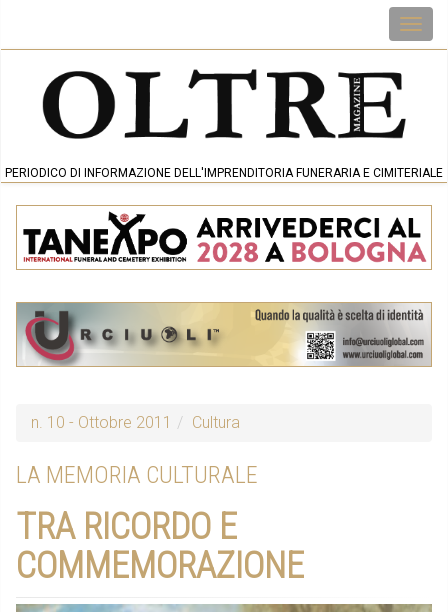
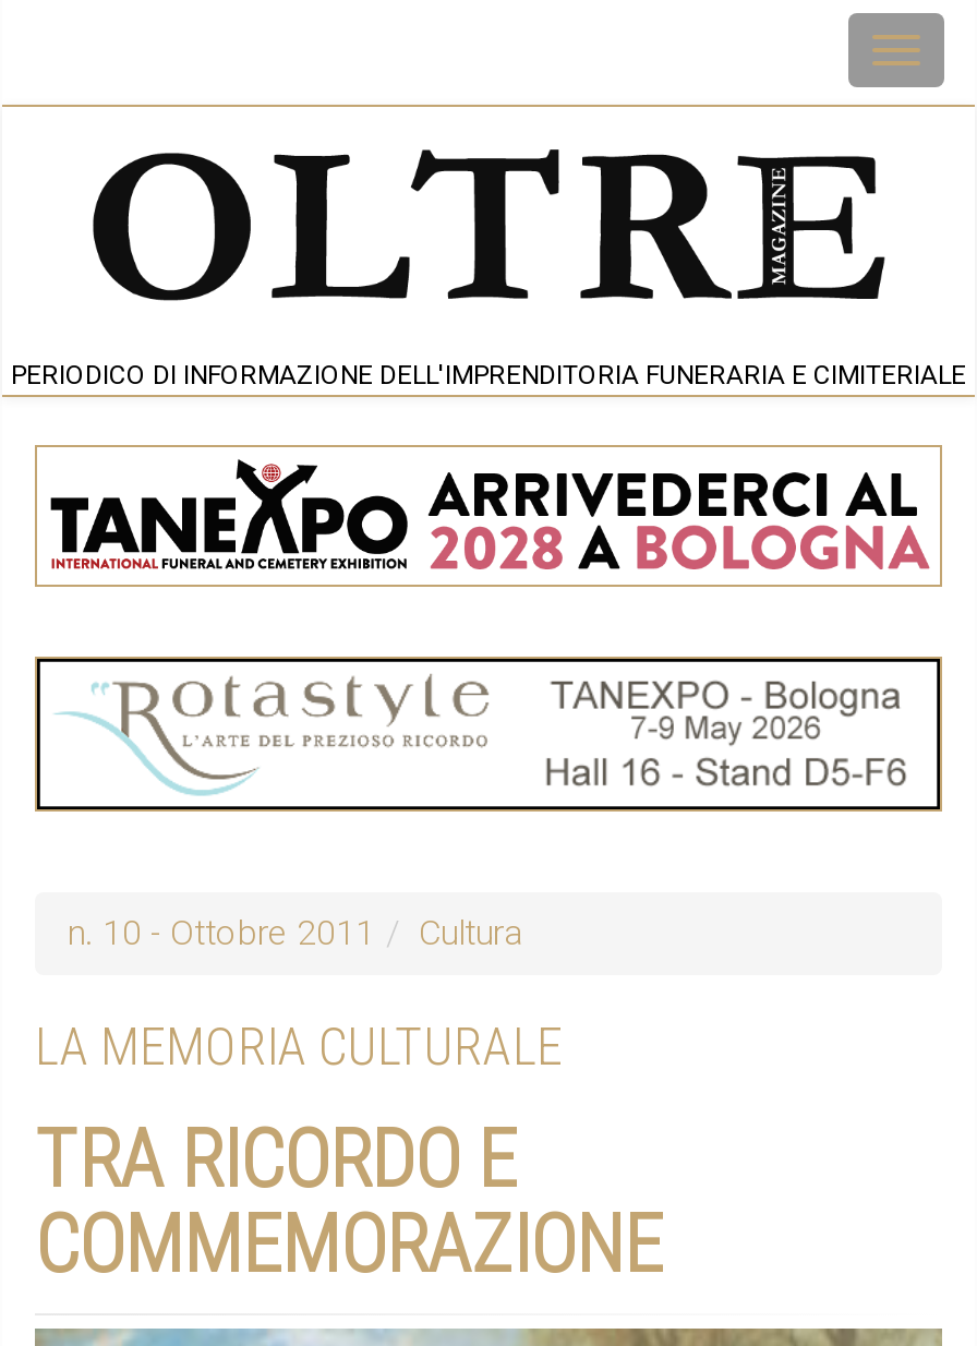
[16,302,431,367] [image] -> [35,657,942,812] [image]

